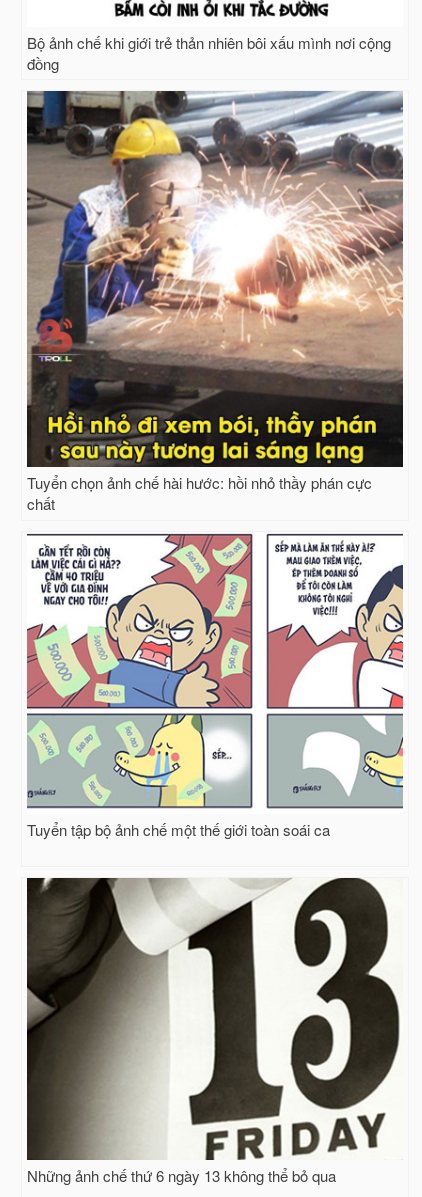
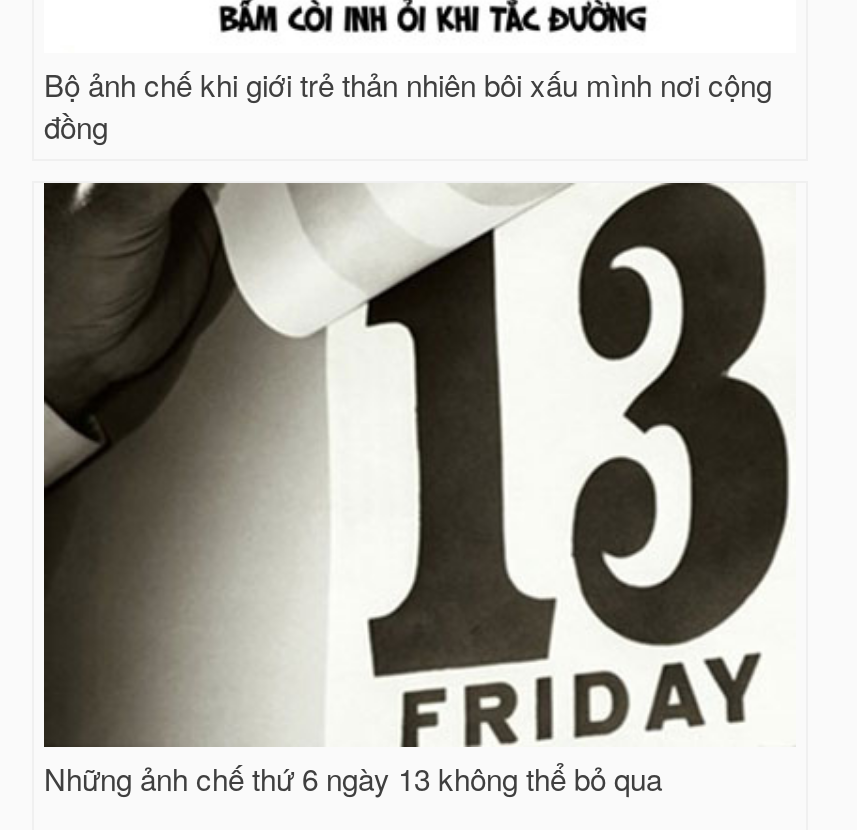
[26,90,404,514] [image] | Tuyển chọn ảnh chế hài hước: hồi nhỏ thầy phán cực | chất -> none
[26,533,330,840] [image] | Tuyển tập bộ ảnh chế một thế giới toàn soái ca -> none
[266,533,404,809] [image] -> none

